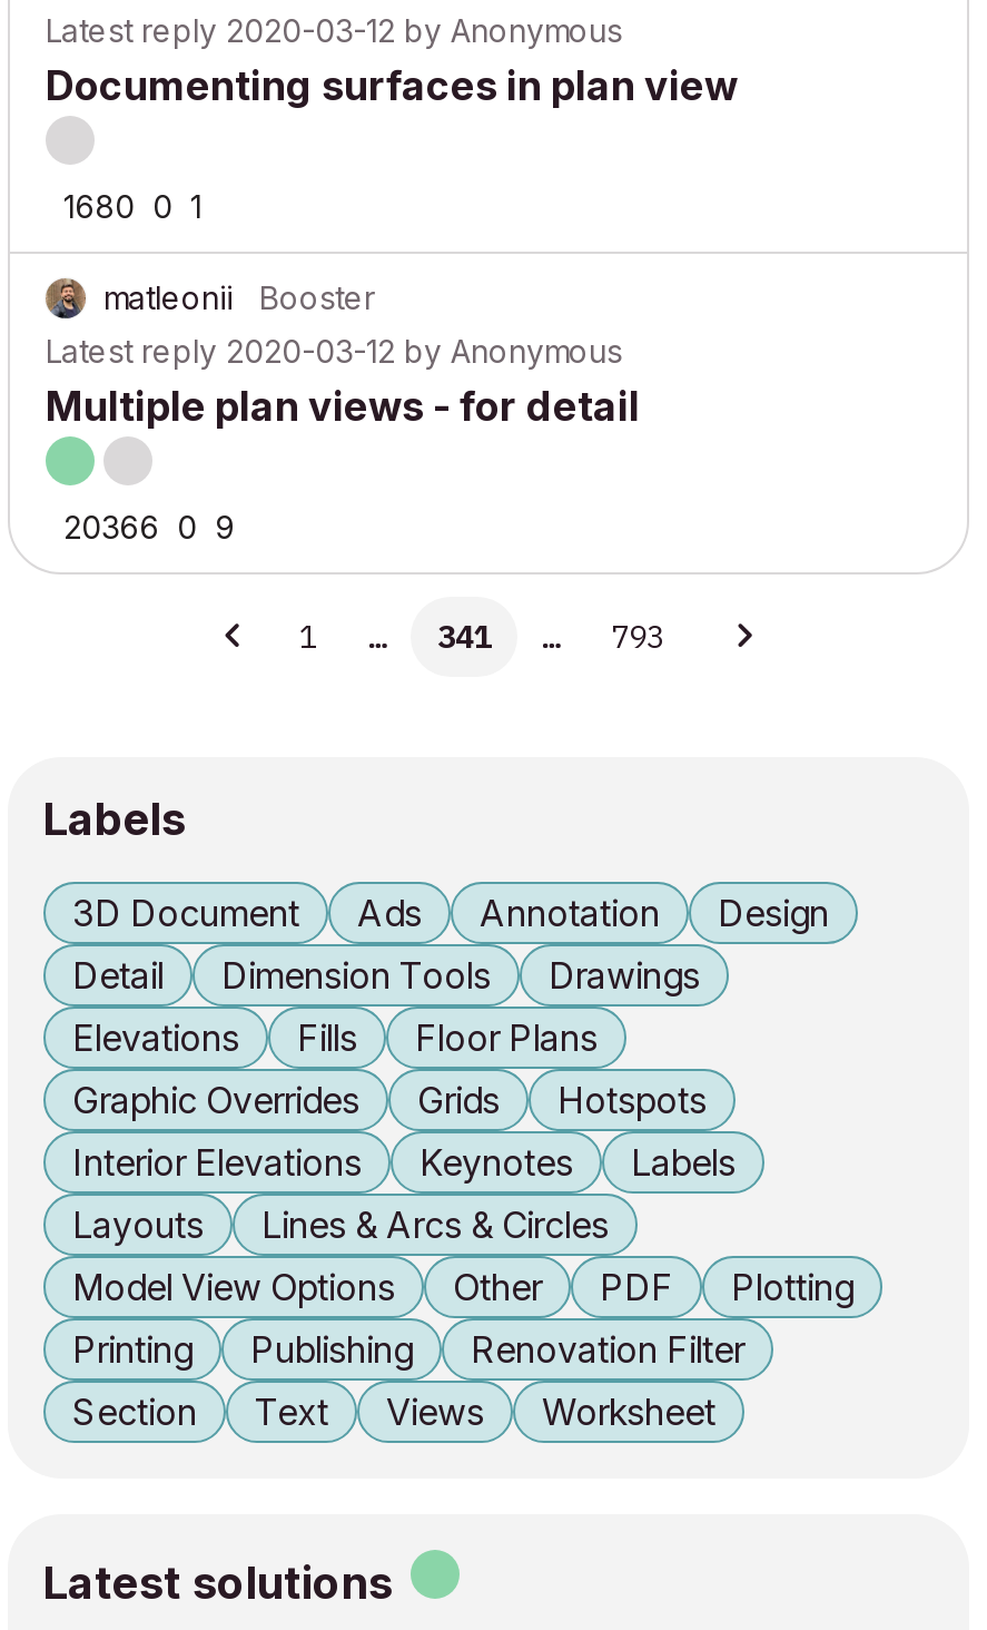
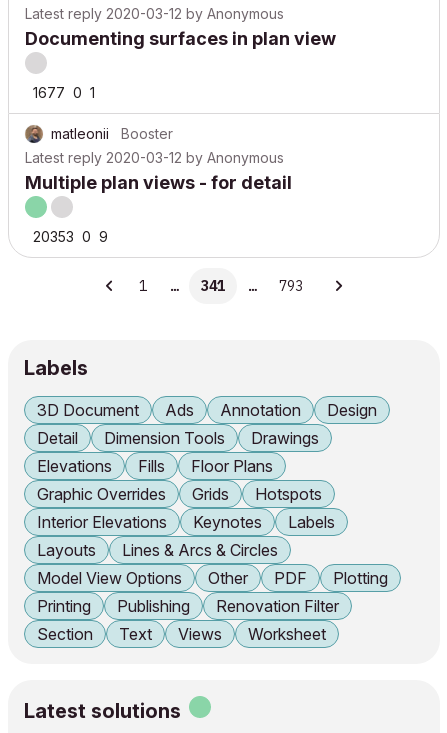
[63,187,201,225] 1680 0 1 -> [33,84,95,101] 1677 0 1
[63,508,235,546] 20366 0 9 -> [33,228,108,245] 20353 0 9

